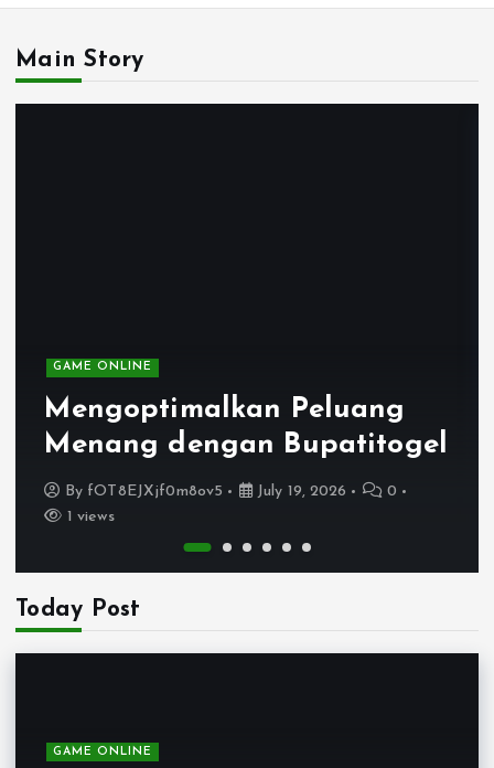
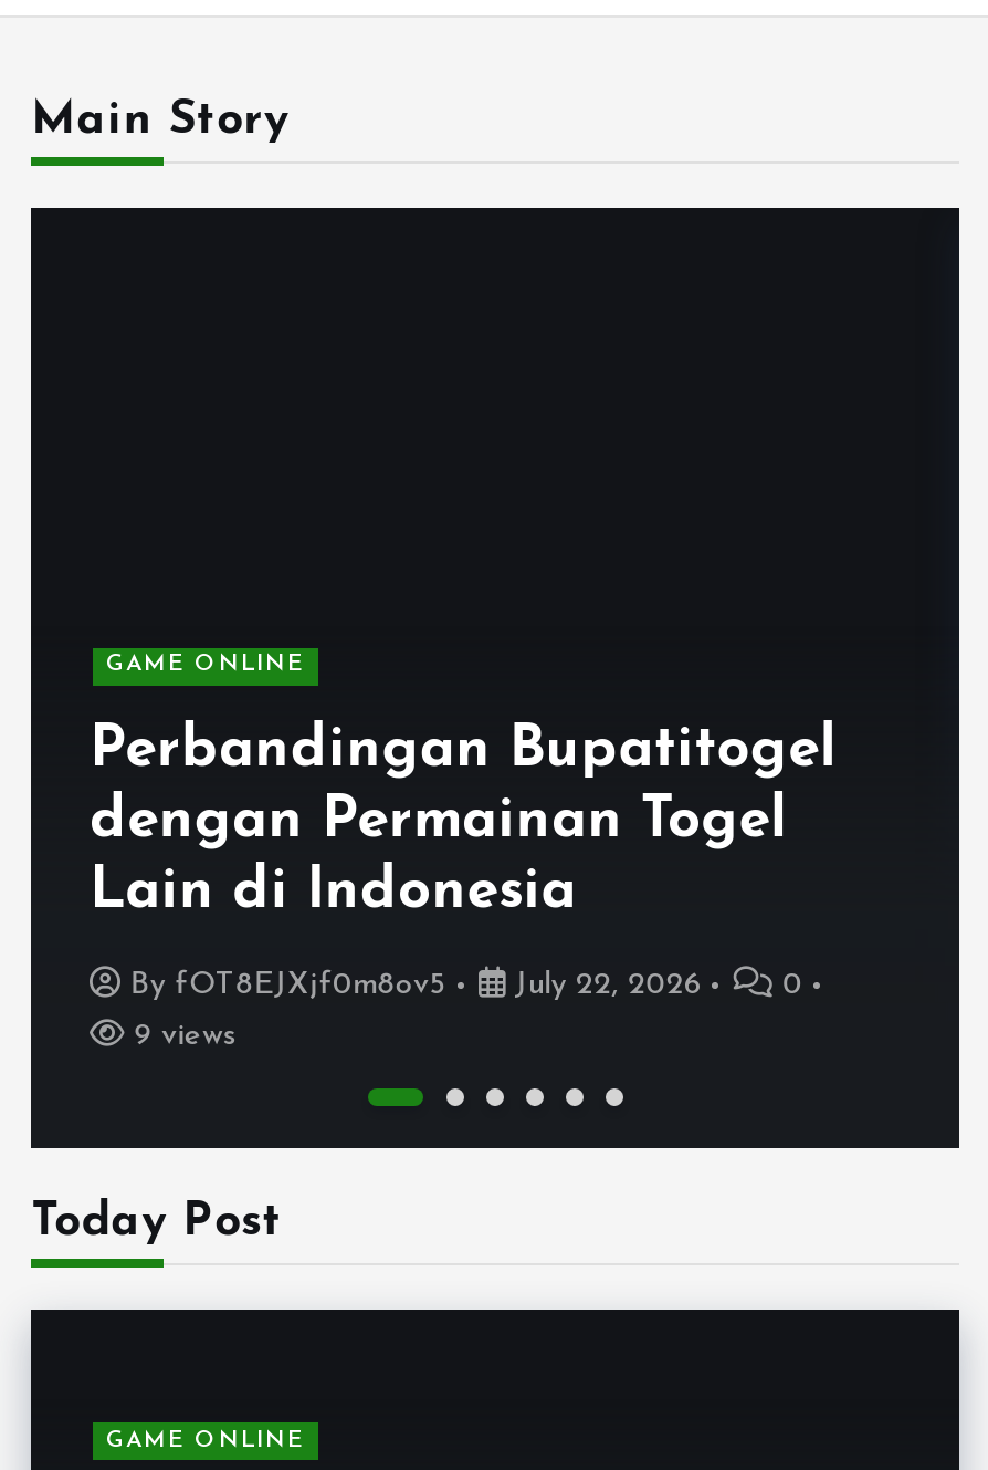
[45,395,448,460] Mengoptimalkan Peluang | Menang dengan Bupatitogel -> [90,721,837,922] Perbandingan Bupatitogel | dengan Permainan Togel | Lain di Indonesia
[252,483,347,500] July 19, 2026 -> [505,968,702,1002] July 22, 2026
[62,508,114,525] 1 views -> [125,1019,236,1053] 9 views

